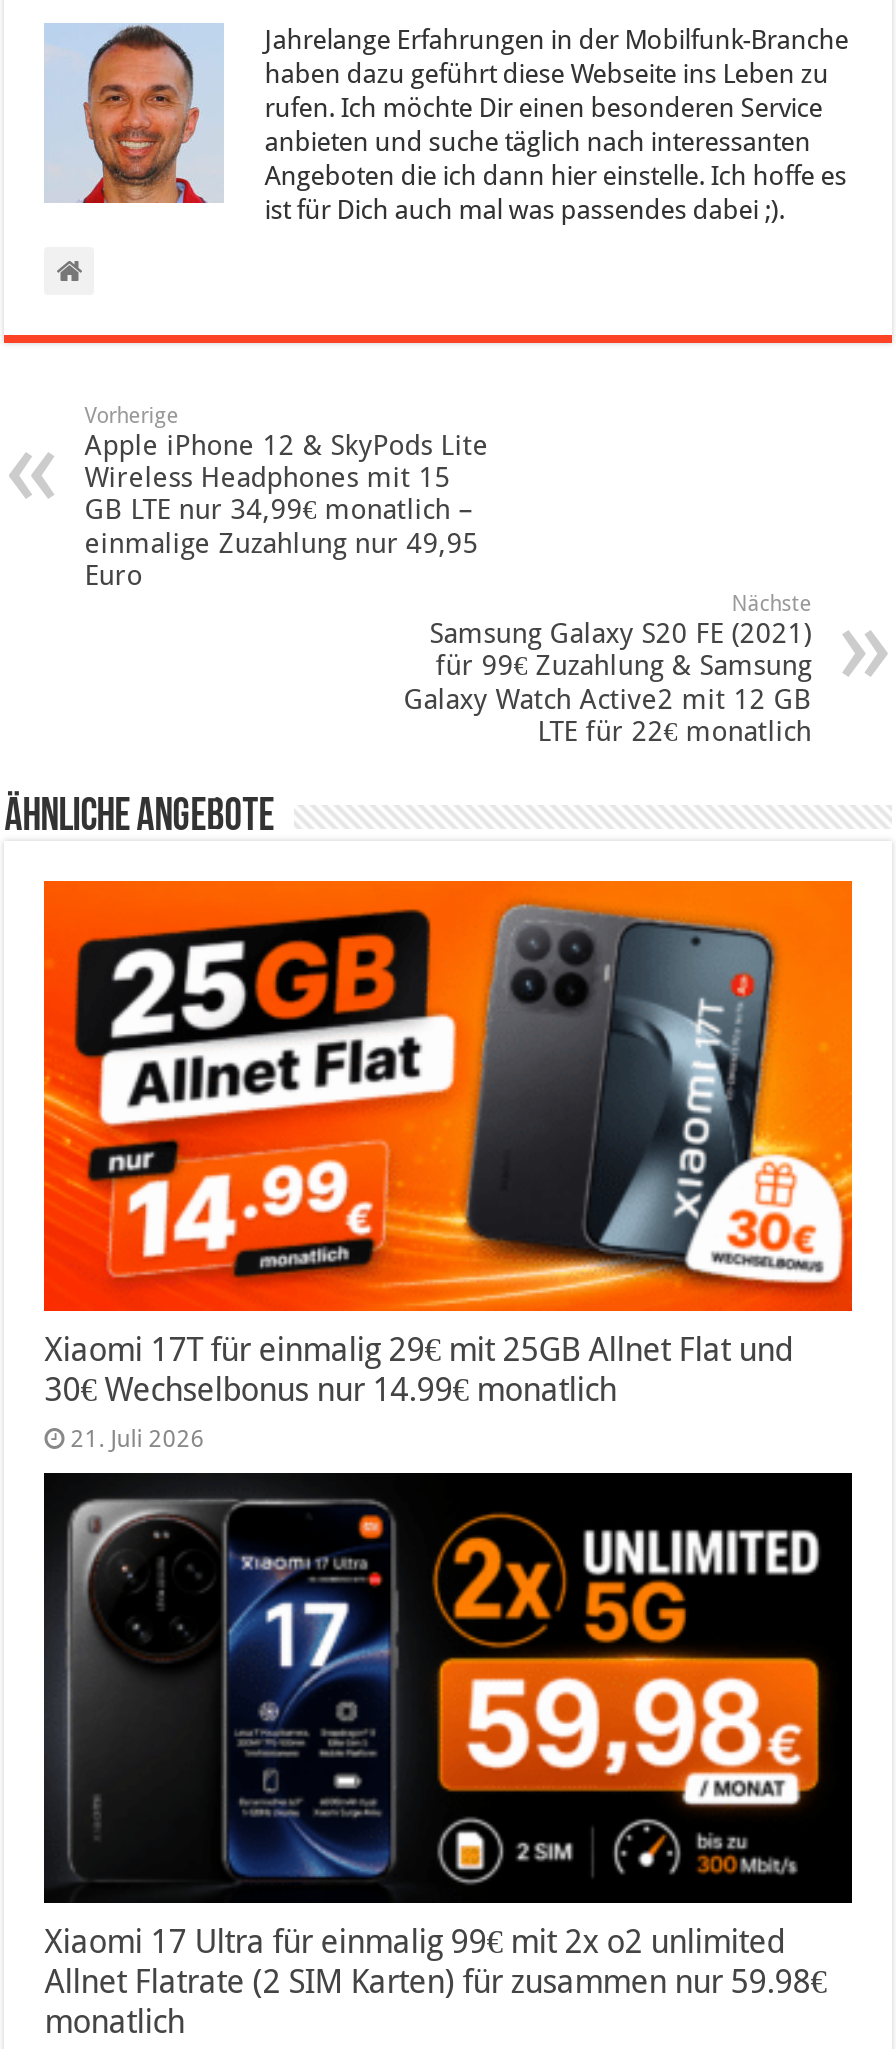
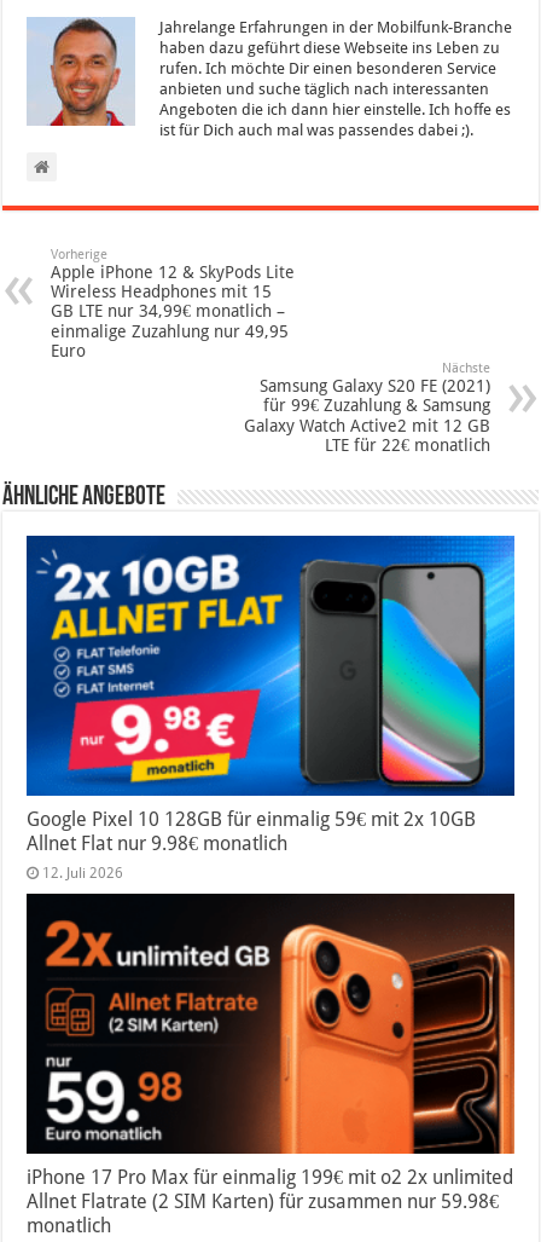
[42,879,854,1453] [image] | Xiaomi 17T für einmalig 29€ mit 25GB Allnet Flat und | 30€ Wechselbonus nur 14.99€ monatlich | 21. Juli 2026 -> [25,535,516,881] [image] | Google Pixel 10 128GB für einmalig 59€ mit 2x 10GB | Allnet Flat nur 9.98€ monatlich | 12. Juli 2026
[44,1477,854,1960] [image] | Xiaomi 17 Ultra für einmalig 99€ mit 2x o2 unlimited -> [27,895,516,1188] [image] | iPhone 17 Pro Max für einmalig 199€ mit o2 2x unlimited

